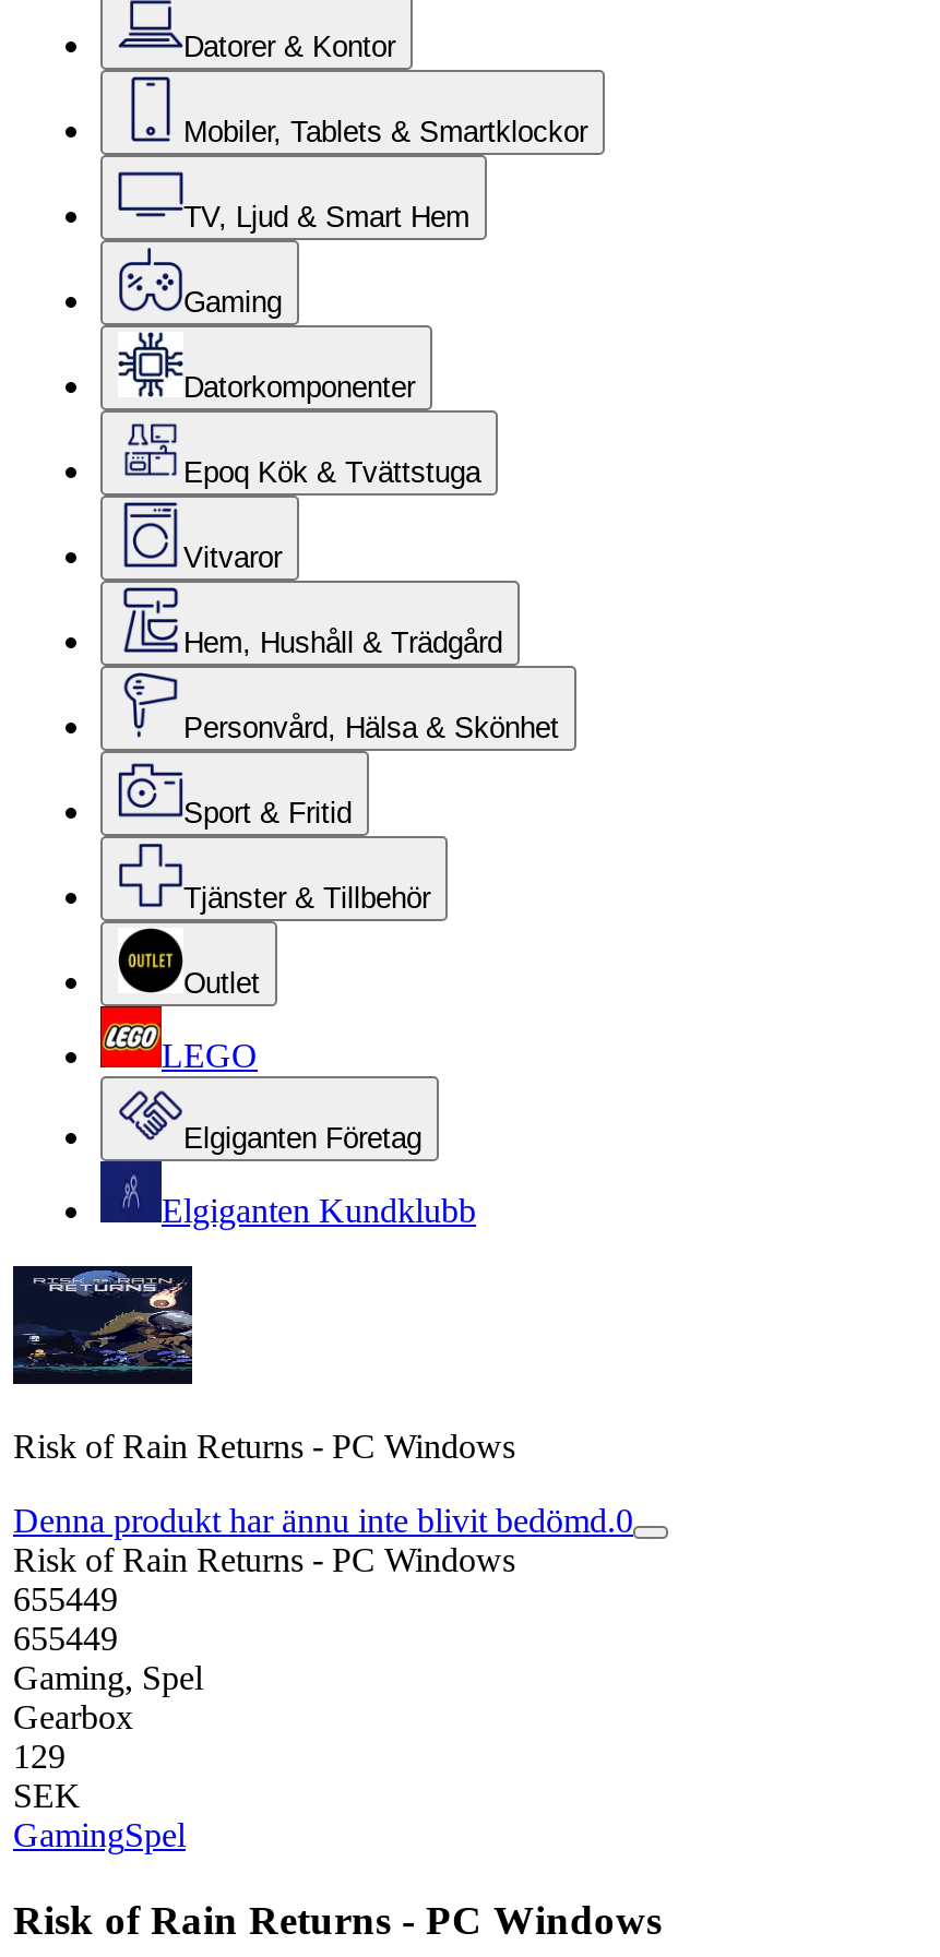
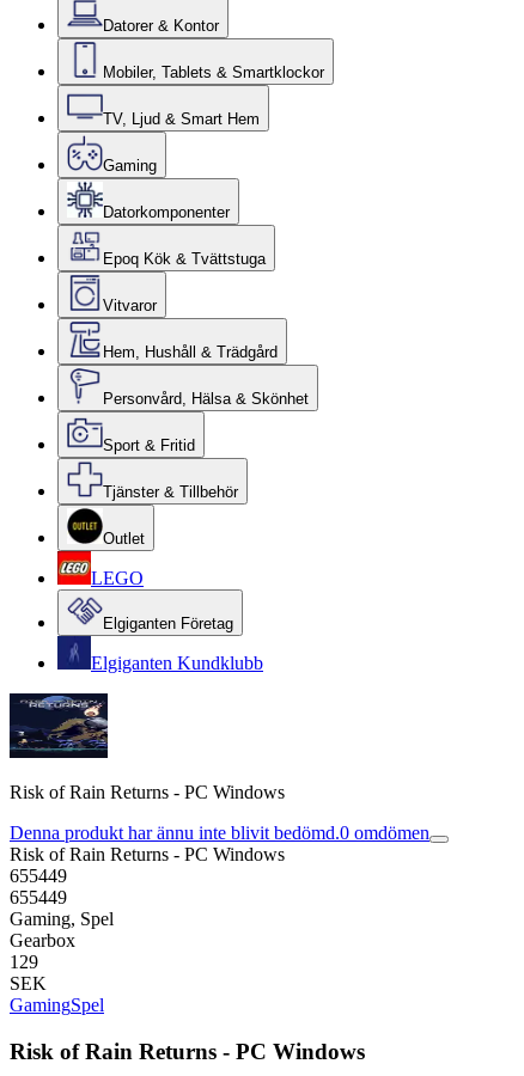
[13,1502,633,1539] Denna produkt har ännu inte blivit bedömd.0 -> [10,823,429,843] Denna produkt har ännu inte blivit bedömd.0 omdömen

